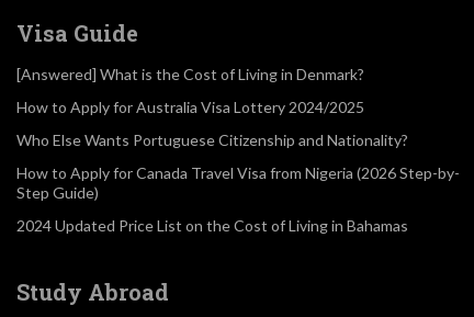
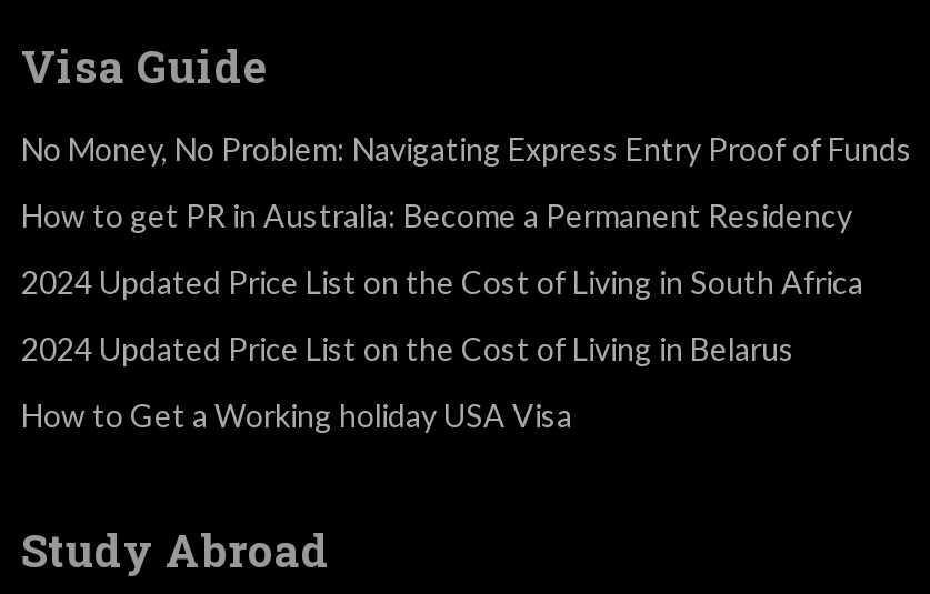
[16,65,364,83] [Answered] What is the Cost of Living in Denmark? -> [21,130,912,168] No Money, No Problem: Navigating Express Entry Proof of Funds
[16,98,364,116] How to Apply for Australia Visa Lottery 2024/2025 -> [21,197,852,234] How to get PR in Australia: Become a Permanent Residency
[16,131,408,149] Who Else Wants Portuguese Citizenship and Nationality? -> [21,263,863,301] 2024 Updated Price List on the Cost of Living in South Africa
[16,163,460,202] How to Apply for Canada Travel Visa from Nigeria (2026 Step-by- | Step Guide) -> [21,330,794,368] 2024 Updated Price List on the Cost of Living in Belarus
[16,216,408,235] 2024 Updated Price List on the Cost of Living in Bahamas -> [21,396,572,434] How to Get a Working holiday USA Visa

